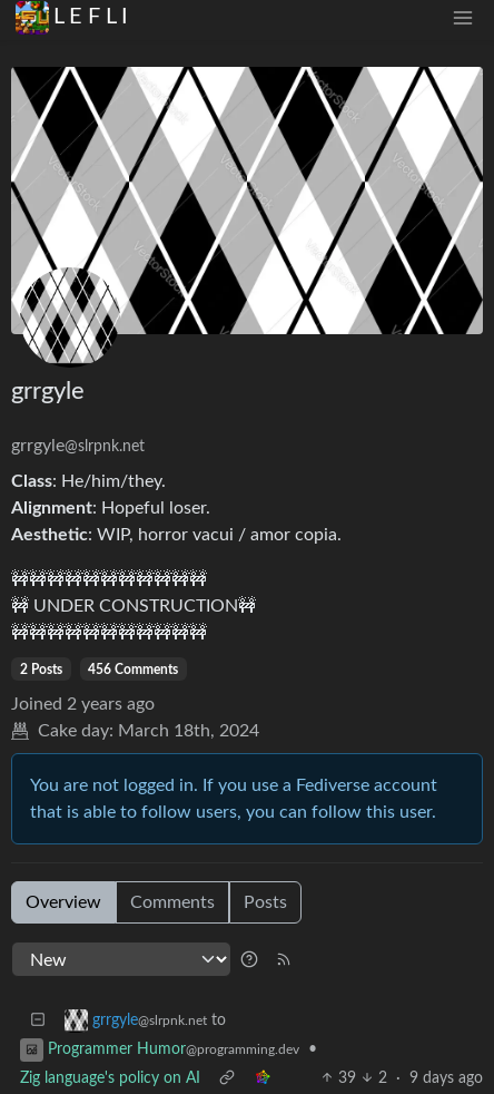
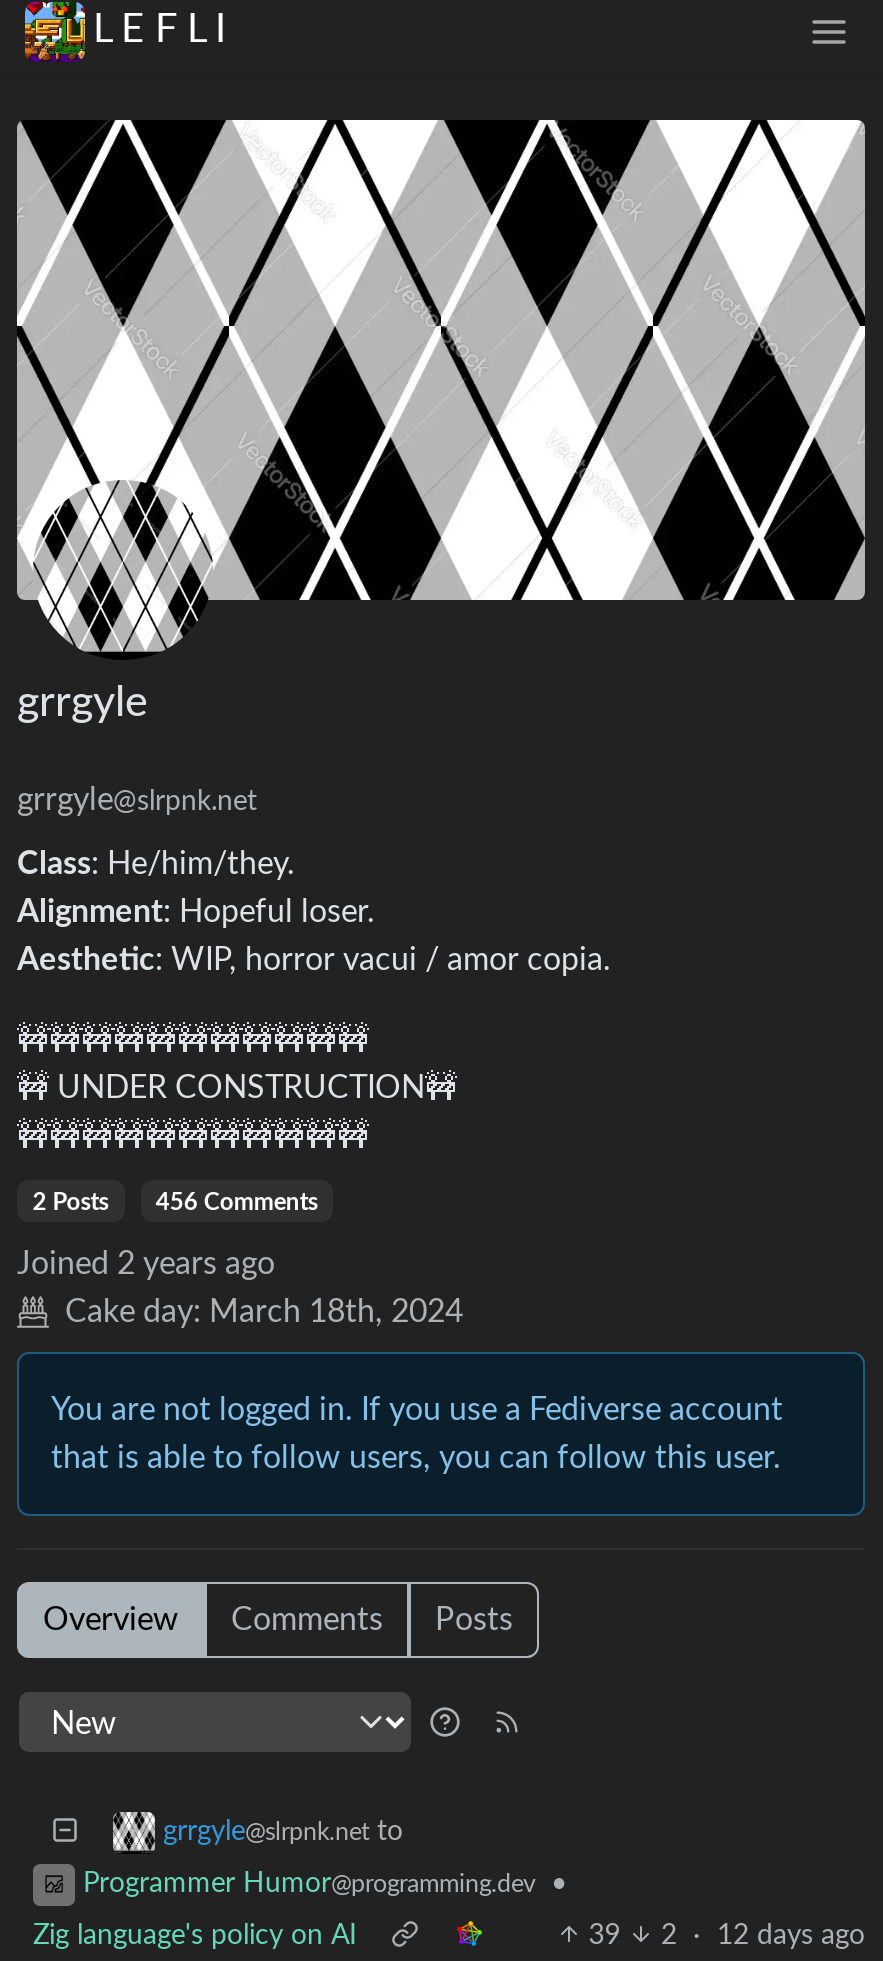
[338,1070,483,1086] 39 2 · 9 days ago -> [589,1921,865,1949] 39 2 · 12 days ago

